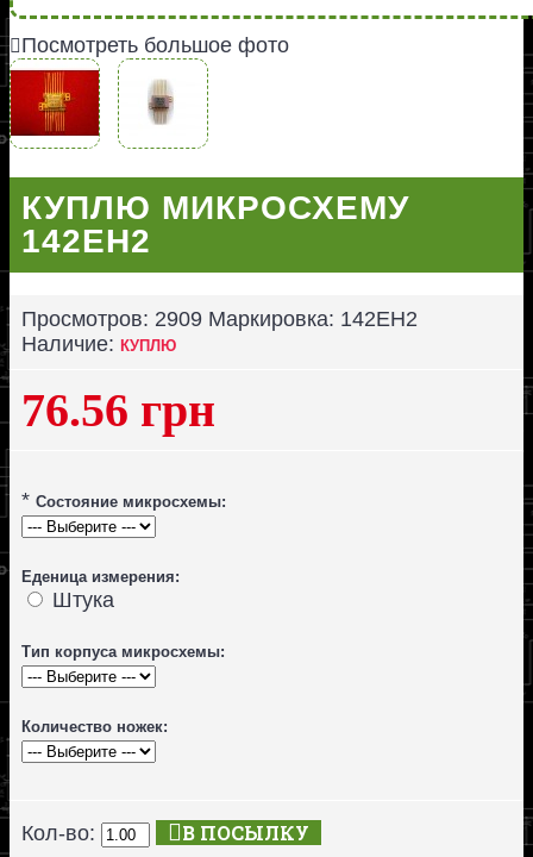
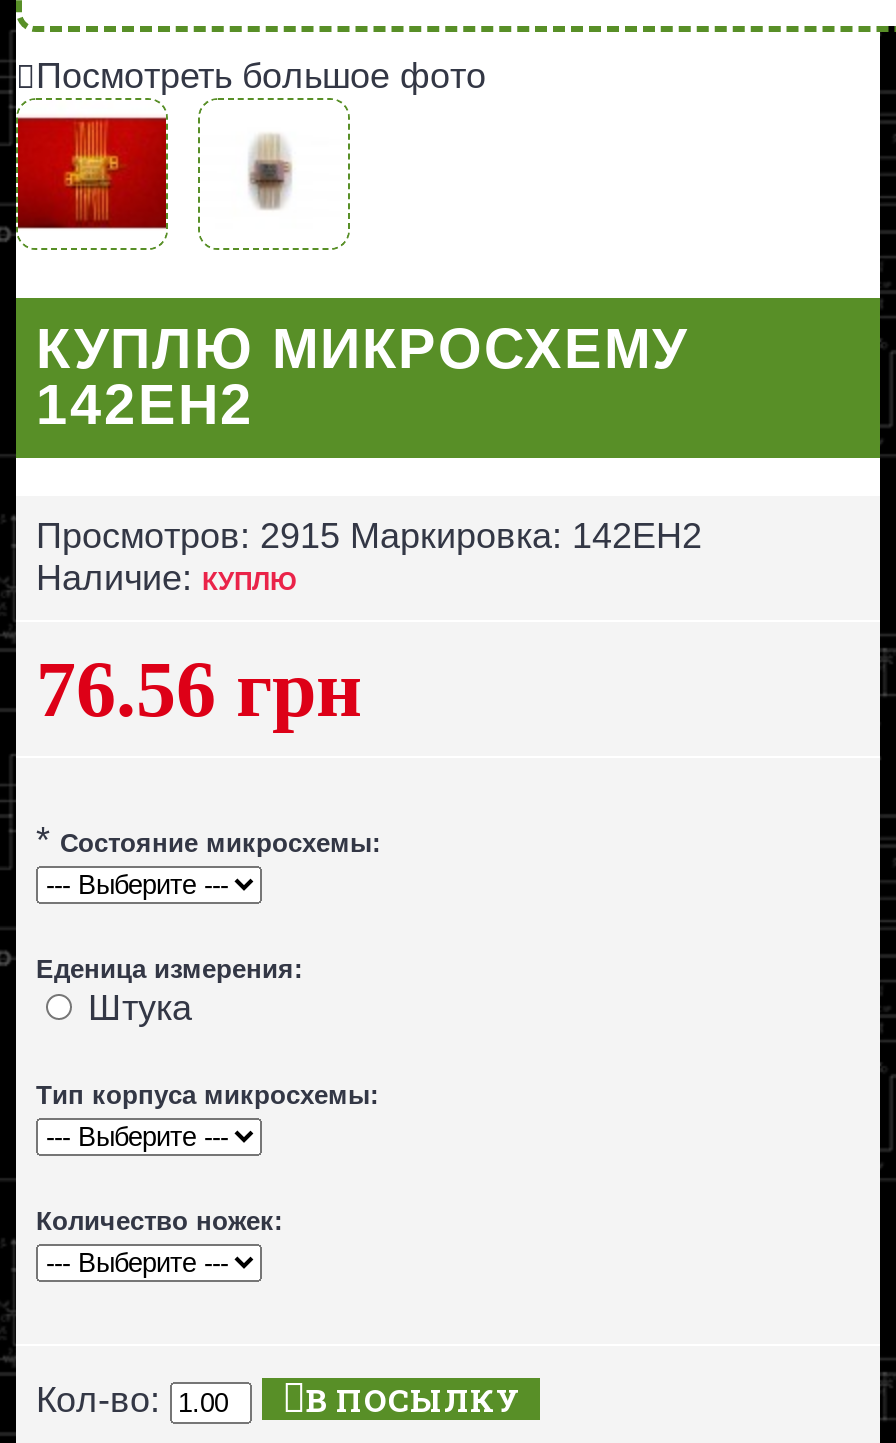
[21,306,418,330] Просмотров: 2909 Маркировка: 142ЕН2 -> [36,515,702,555] Просмотров: 2915 Маркировка: 142ЕН2

